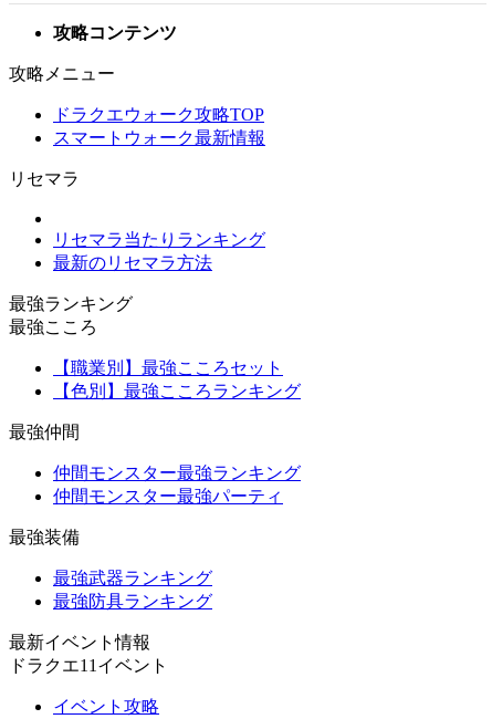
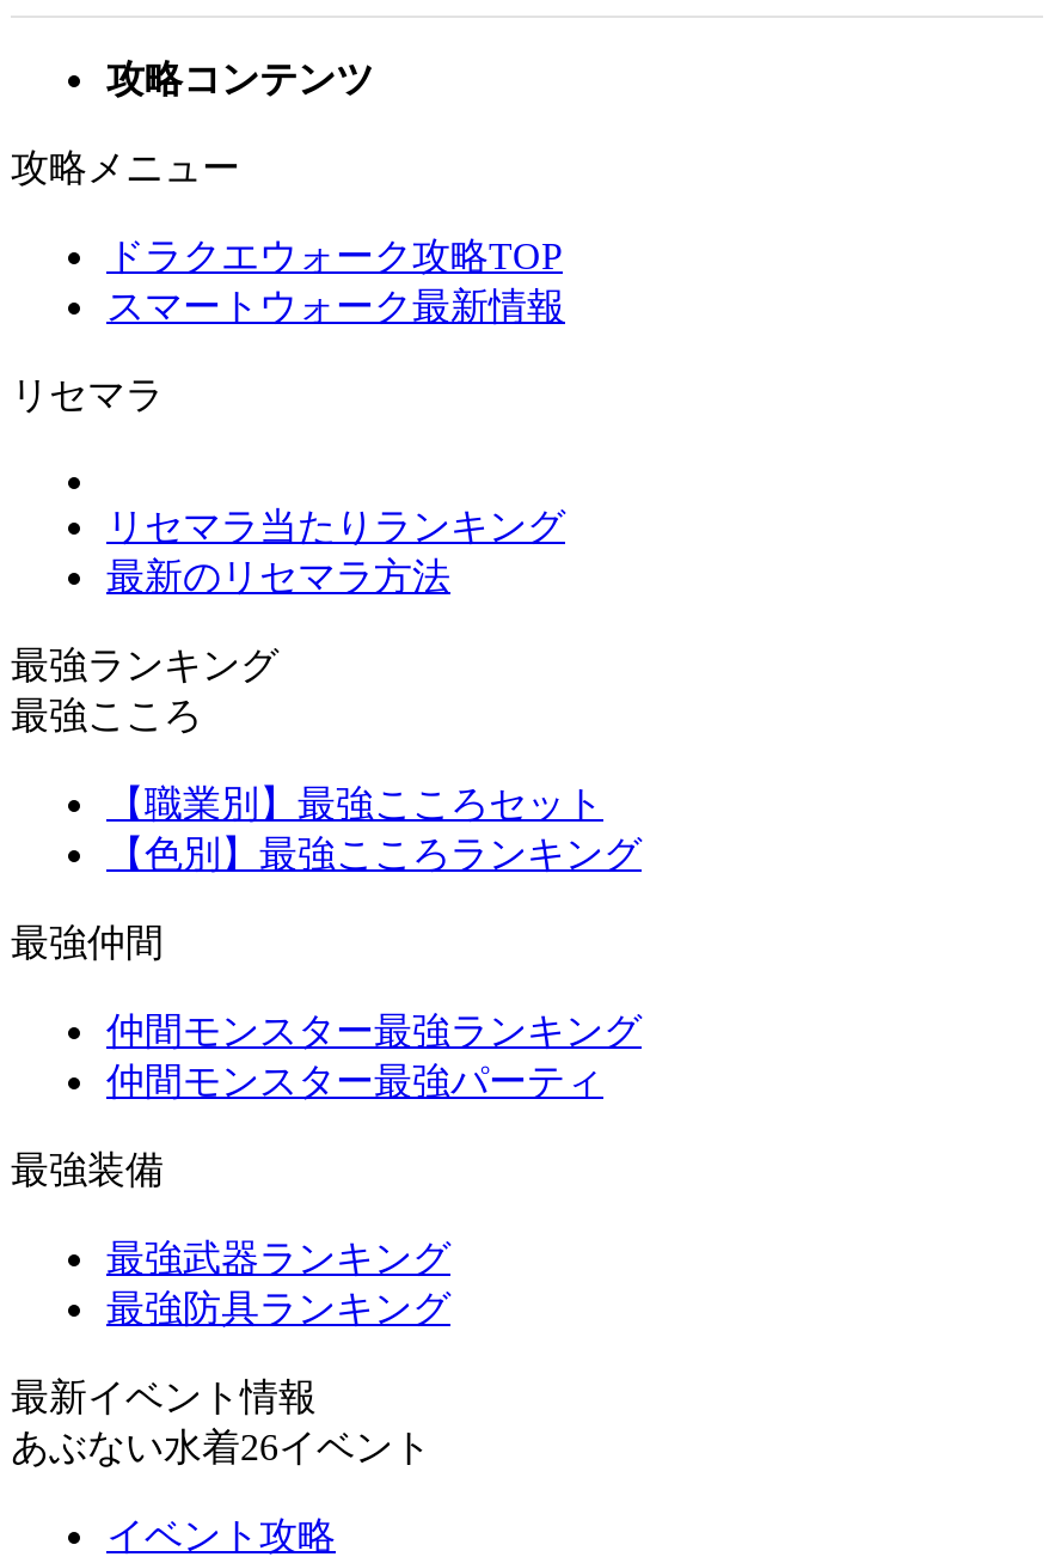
[9,656,168,675] ドラクエ11イベント -> [11,1427,431,1467] あぶない水着26イベント

